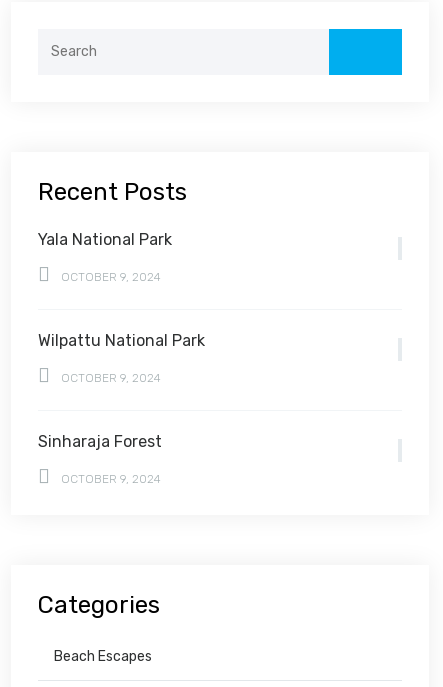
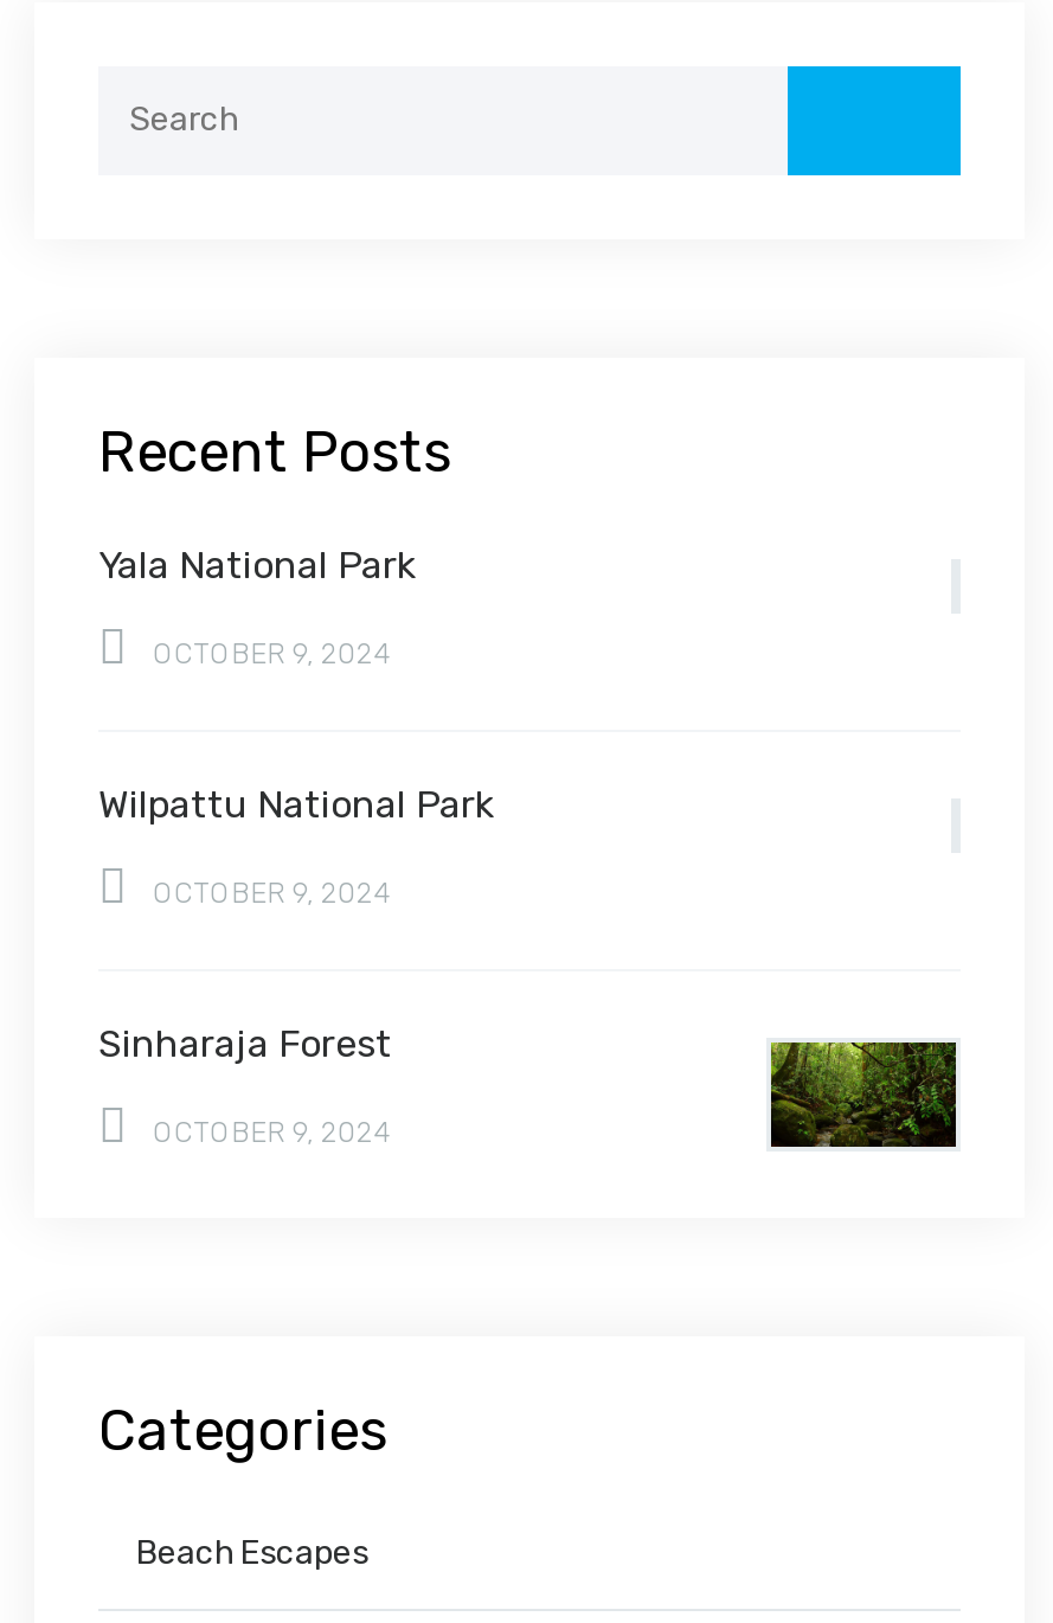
none -> [766,1038,961,1152] [image]

